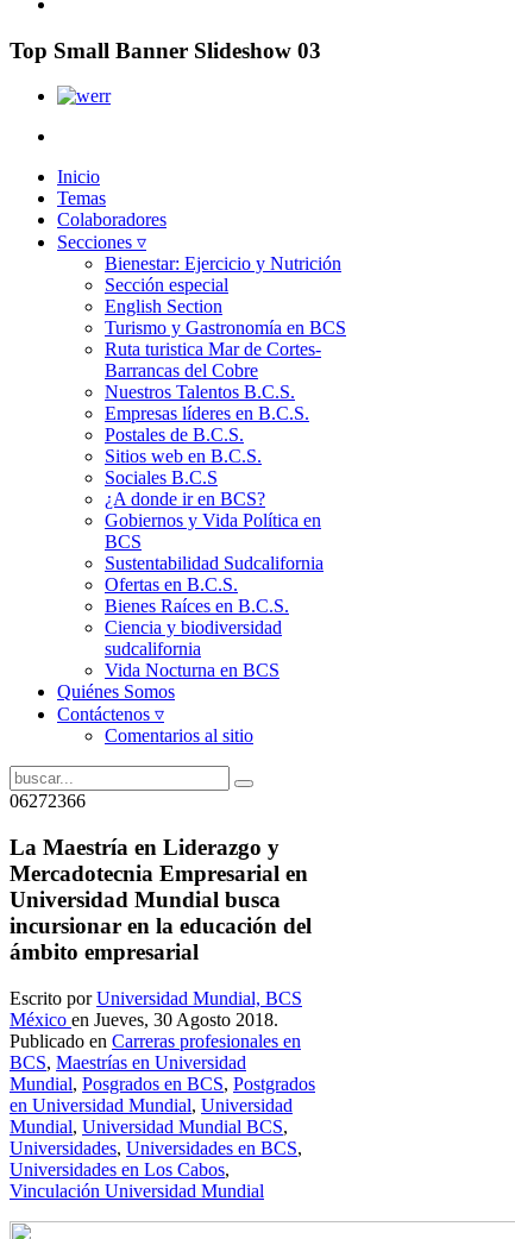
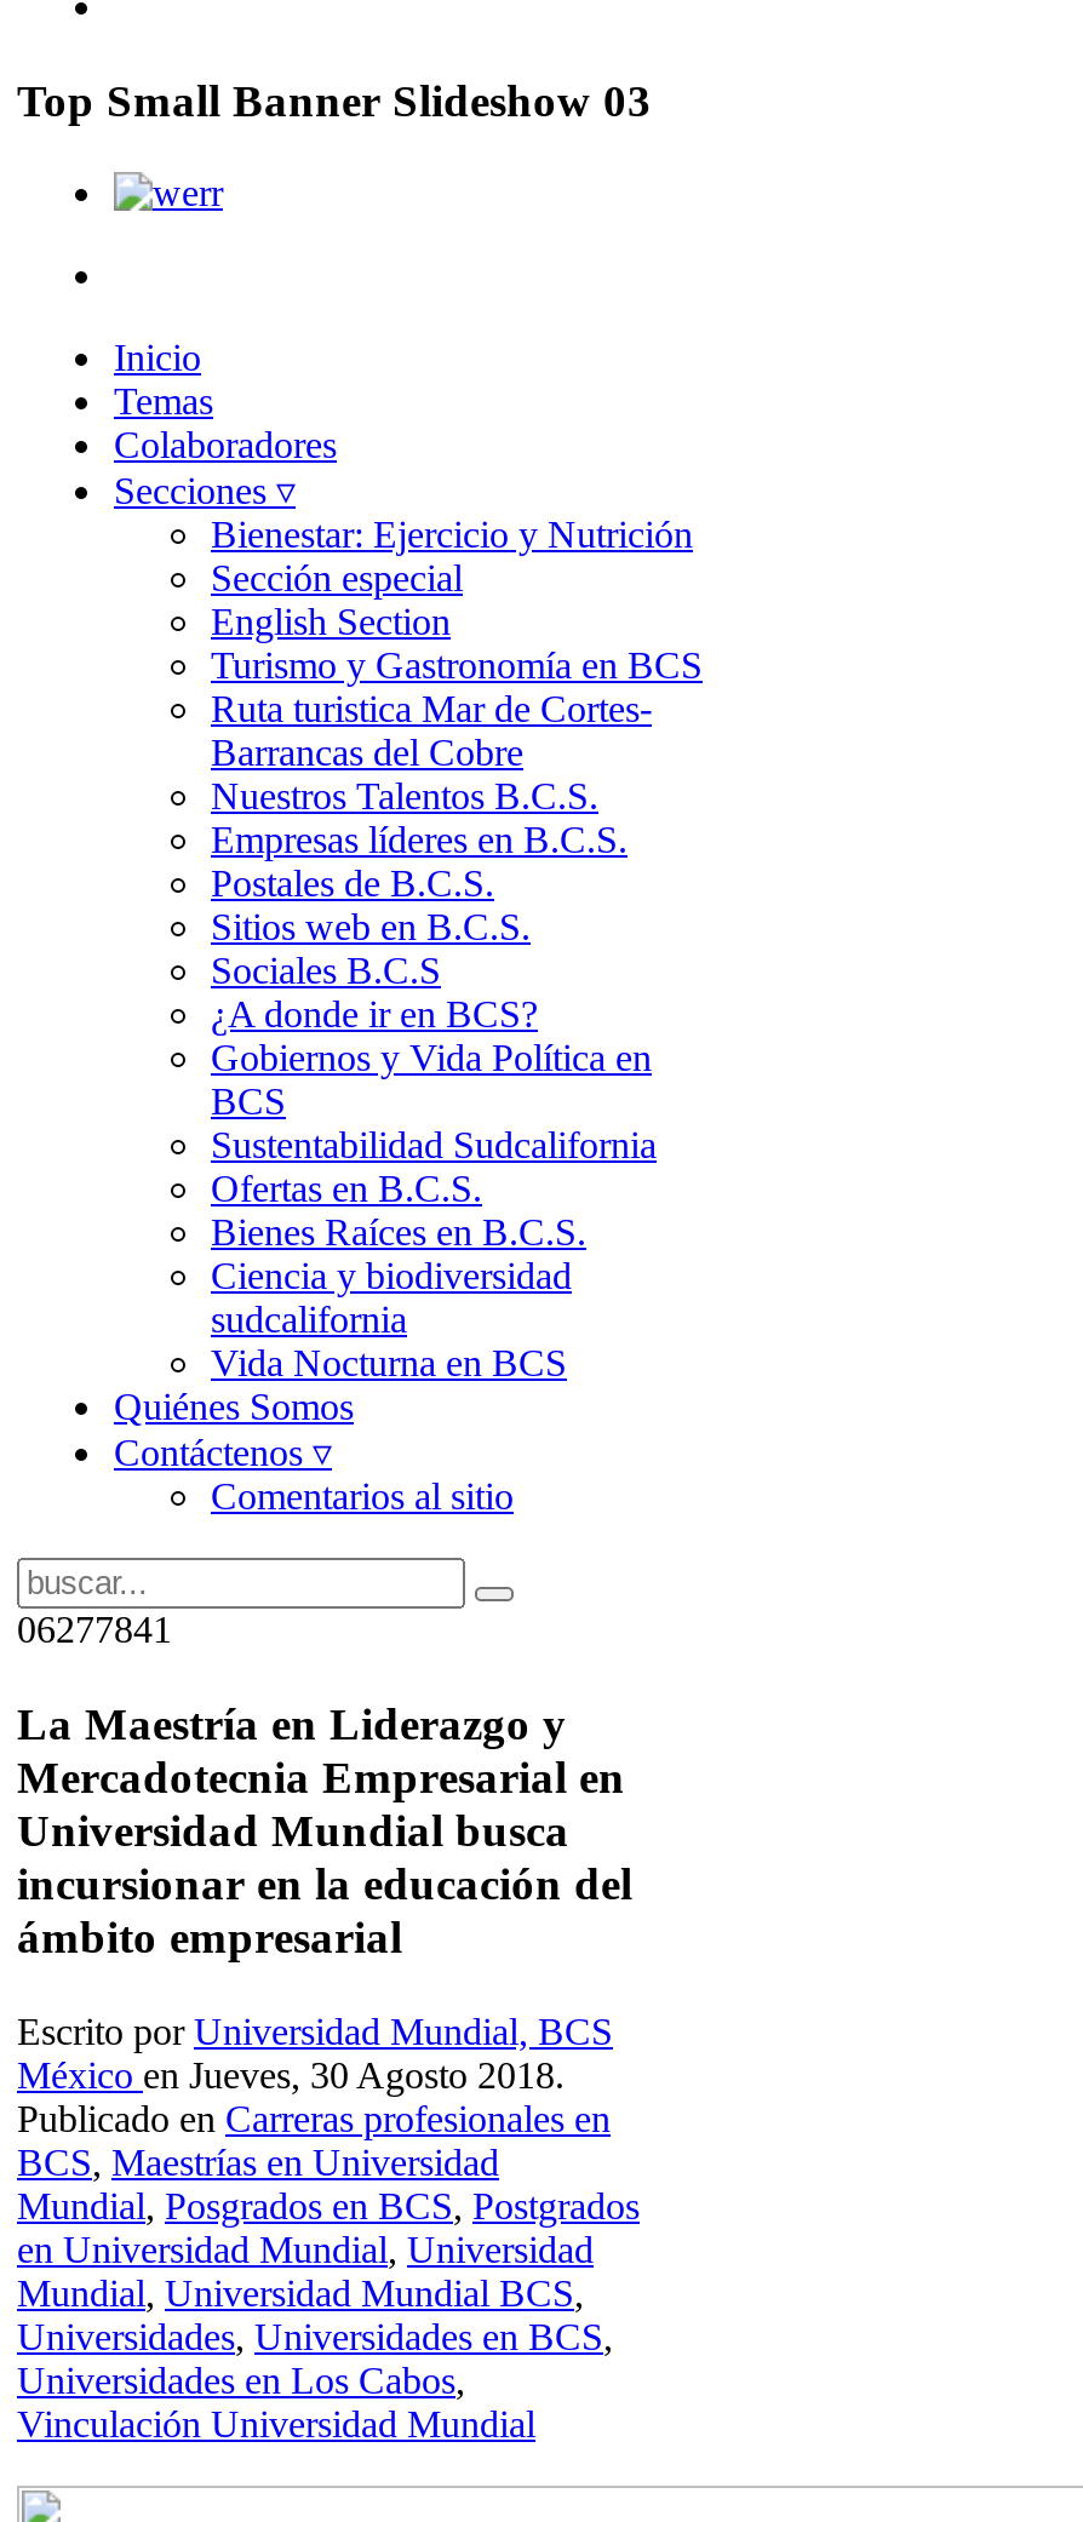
[10,791,86,811] 06272366 -> [17,1609,172,1651] 06277841

